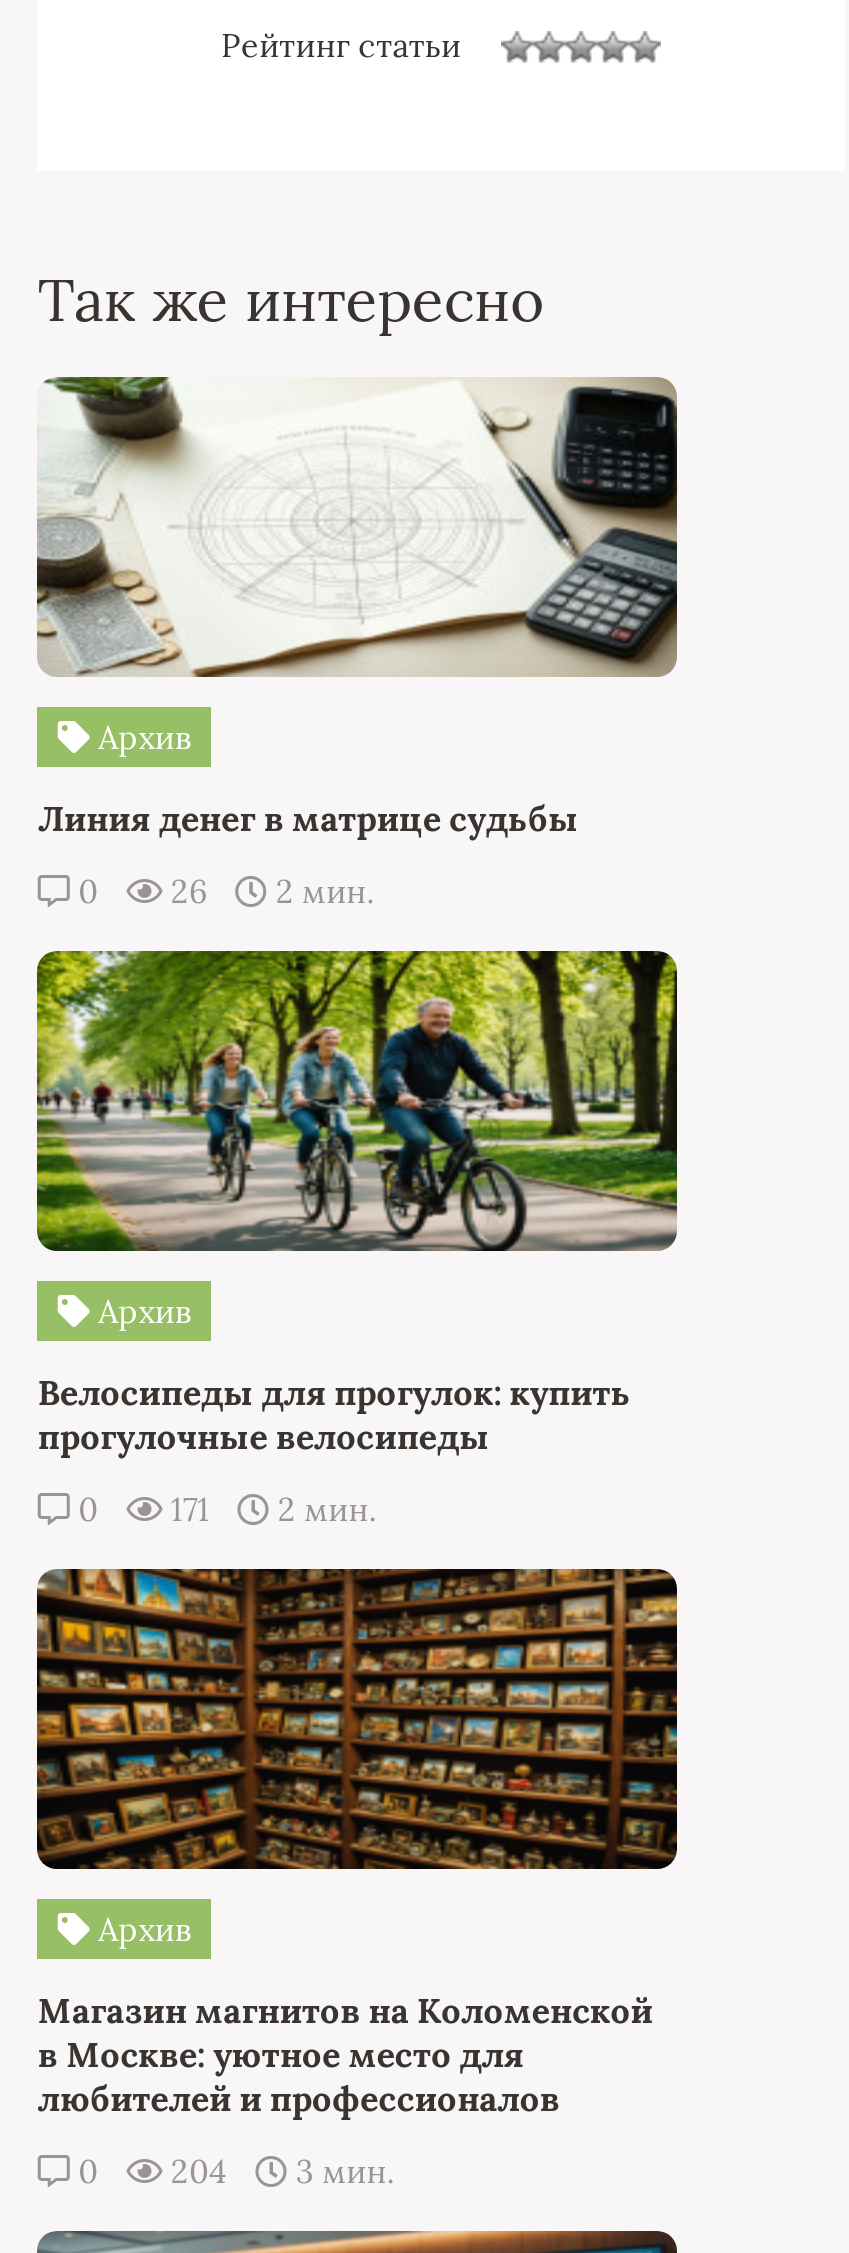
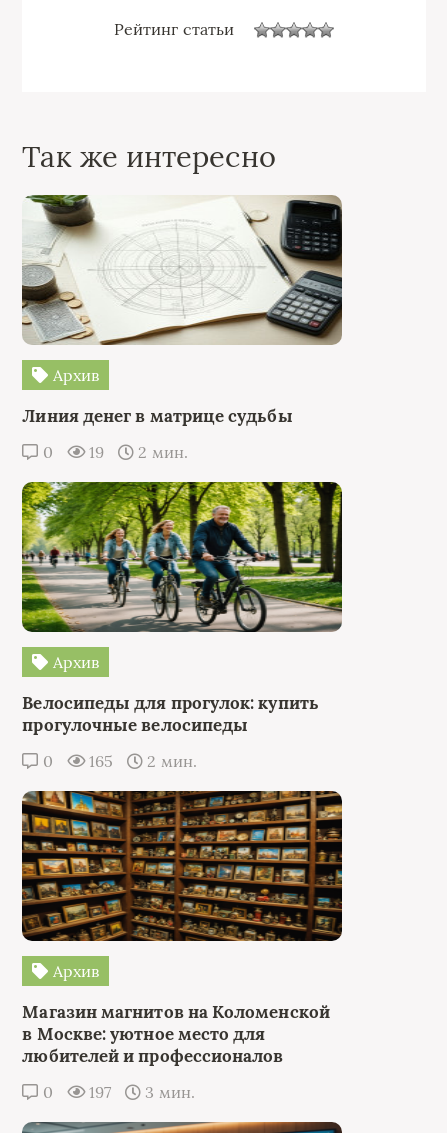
[70,871,375,911] 0 26 2 мин. -> [38,442,188,462] 0 19 2 мин.
[70,1489,377,1529] 0 171 2 мин. -> [38,751,197,771] 0 165 2 мин.
[70,2151,395,2191] 0 204 3 мин. -> [38,1082,195,1102] 0 197 3 мин.

